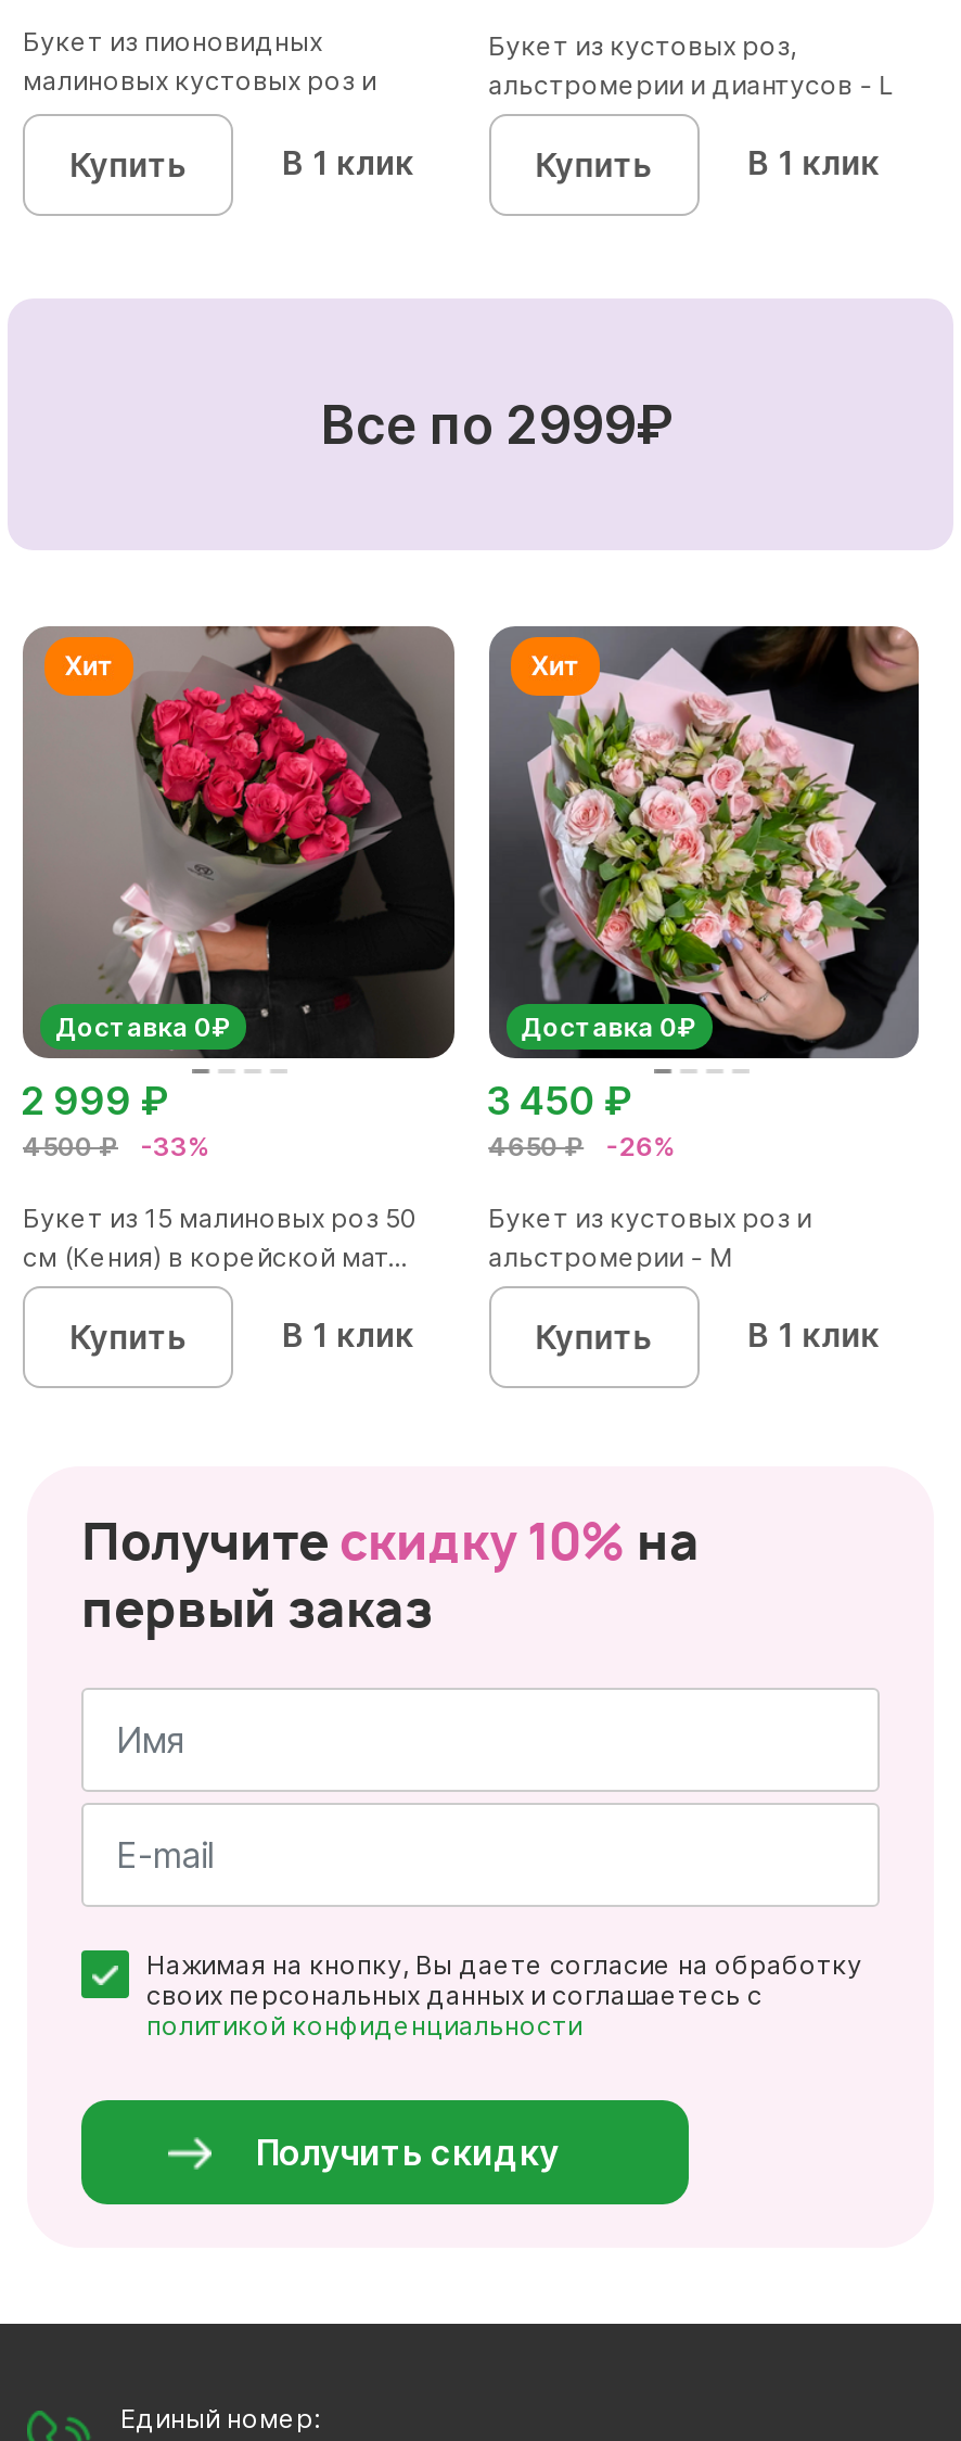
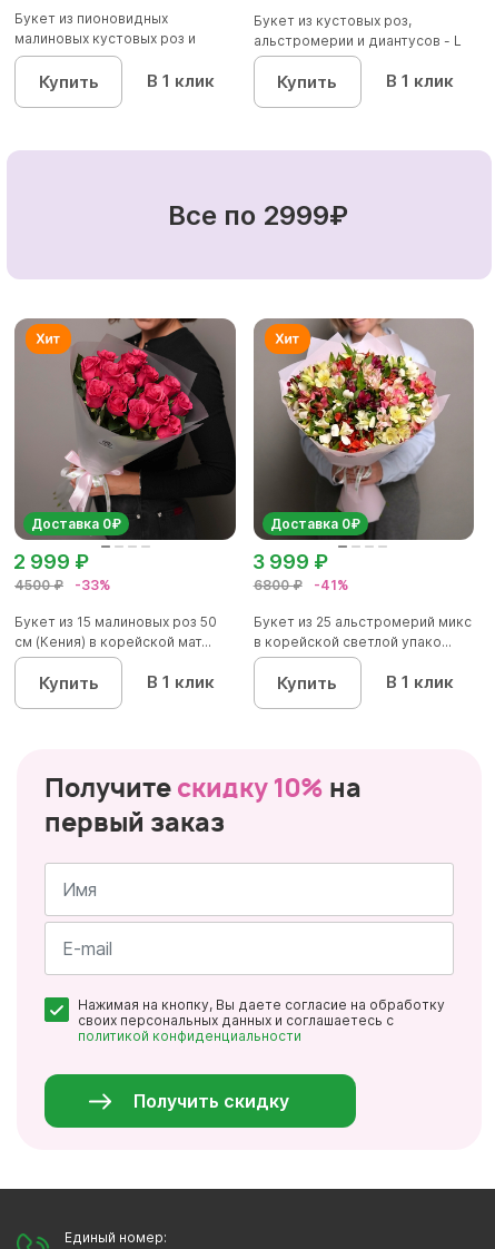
[477,624,919,1123] [image] | 3 450 ₽ -> [248,317,474,573] [image] | 3 999 ₽
[488,1129,677,1162] 4650 ₽ | -26% -> [253,576,349,593] 6800 ₽ | -41%
[488,1201,812,1272] Букет из кустовых роз и | альстромерии - М -> [253,613,471,650] Букет из 25 альстромерий микс | в корейской светлой упако...

